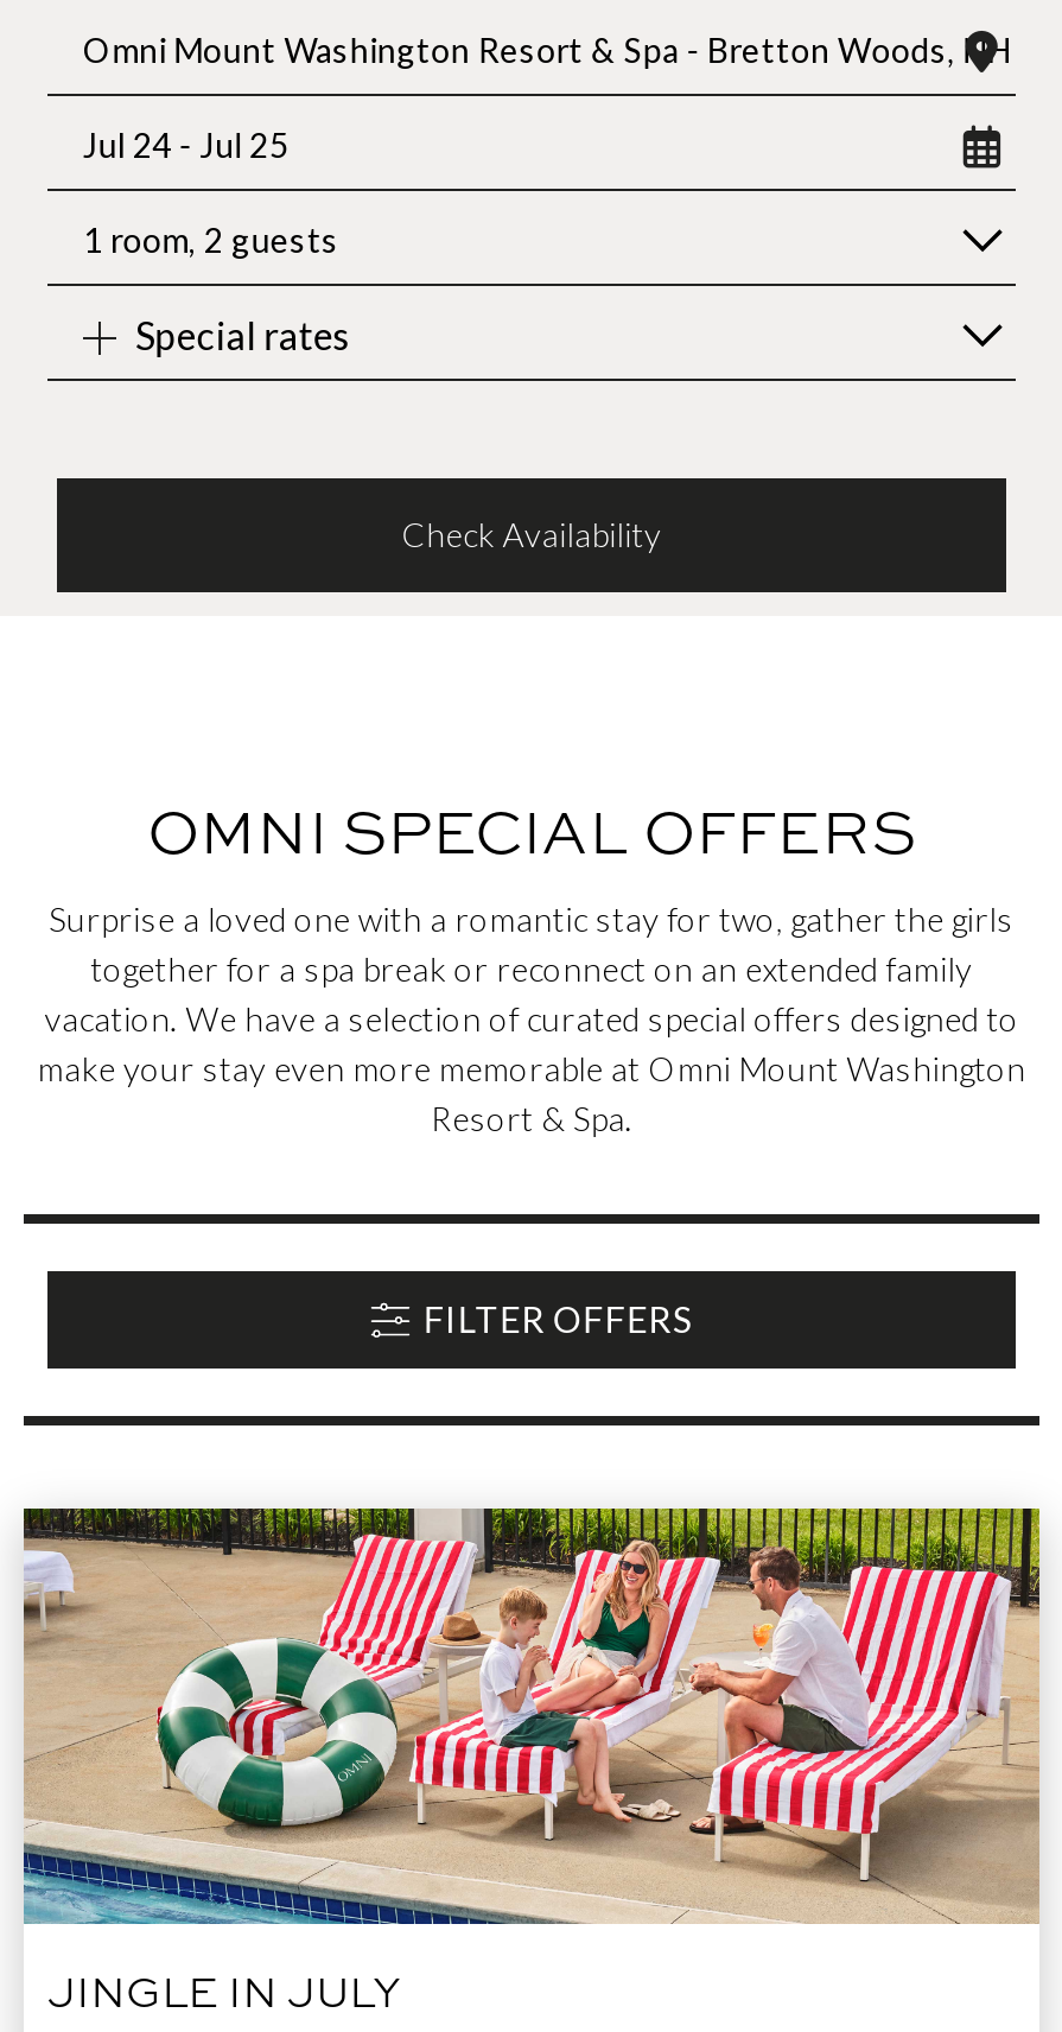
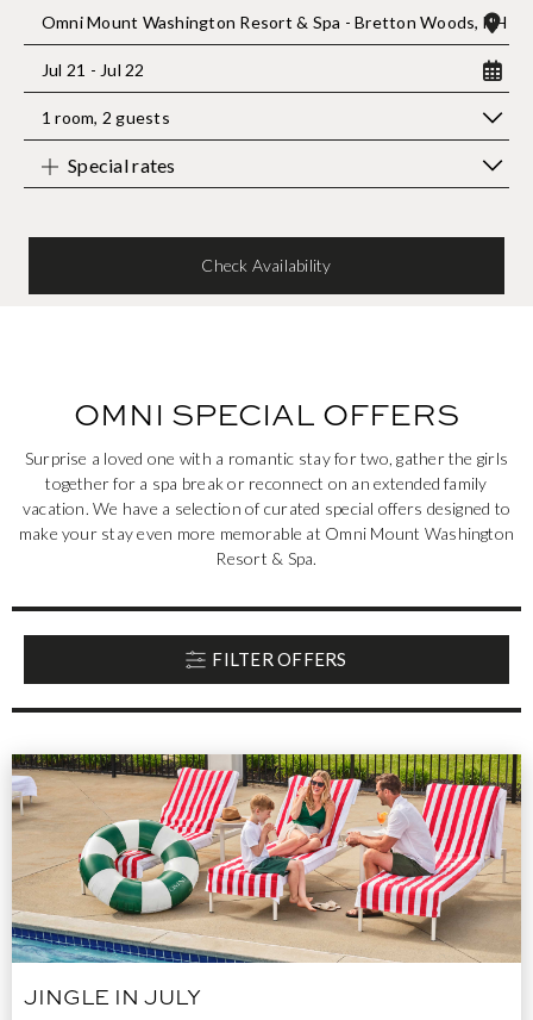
[83,123,289,164] Jul 24 - Jul 25 -> [42,59,145,79] Jul 21 - Jul 22

